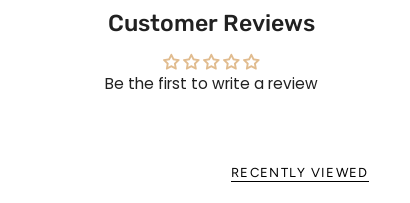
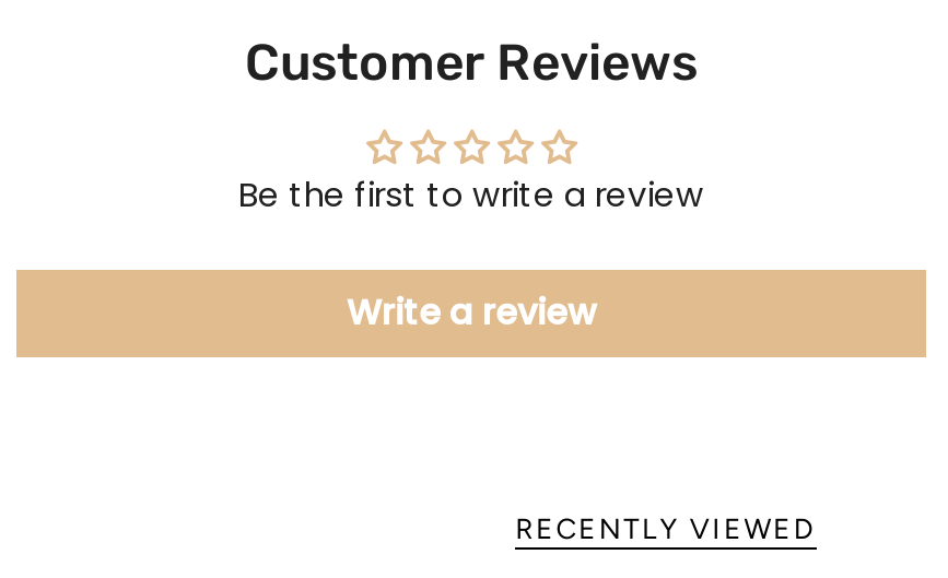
none -> [347,287,596,337] Write a review

